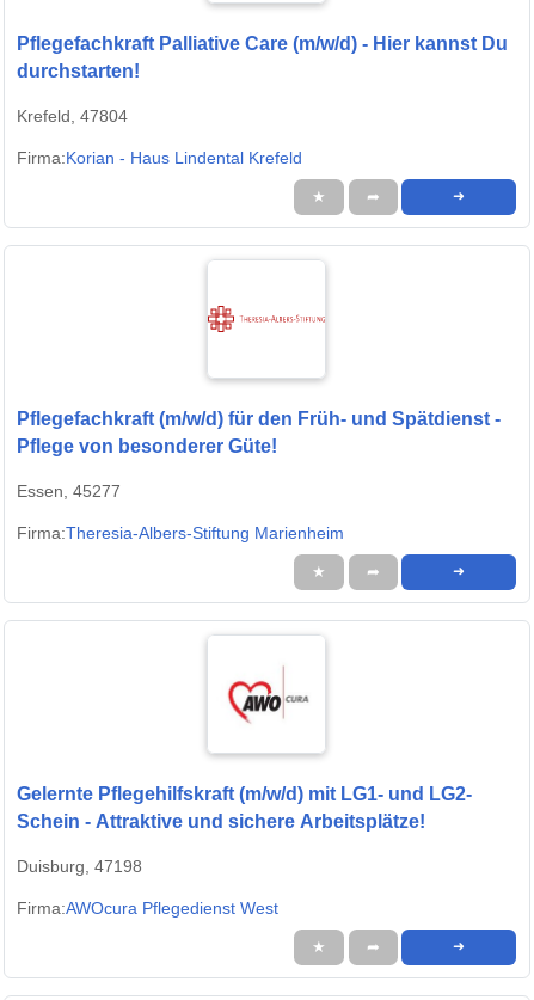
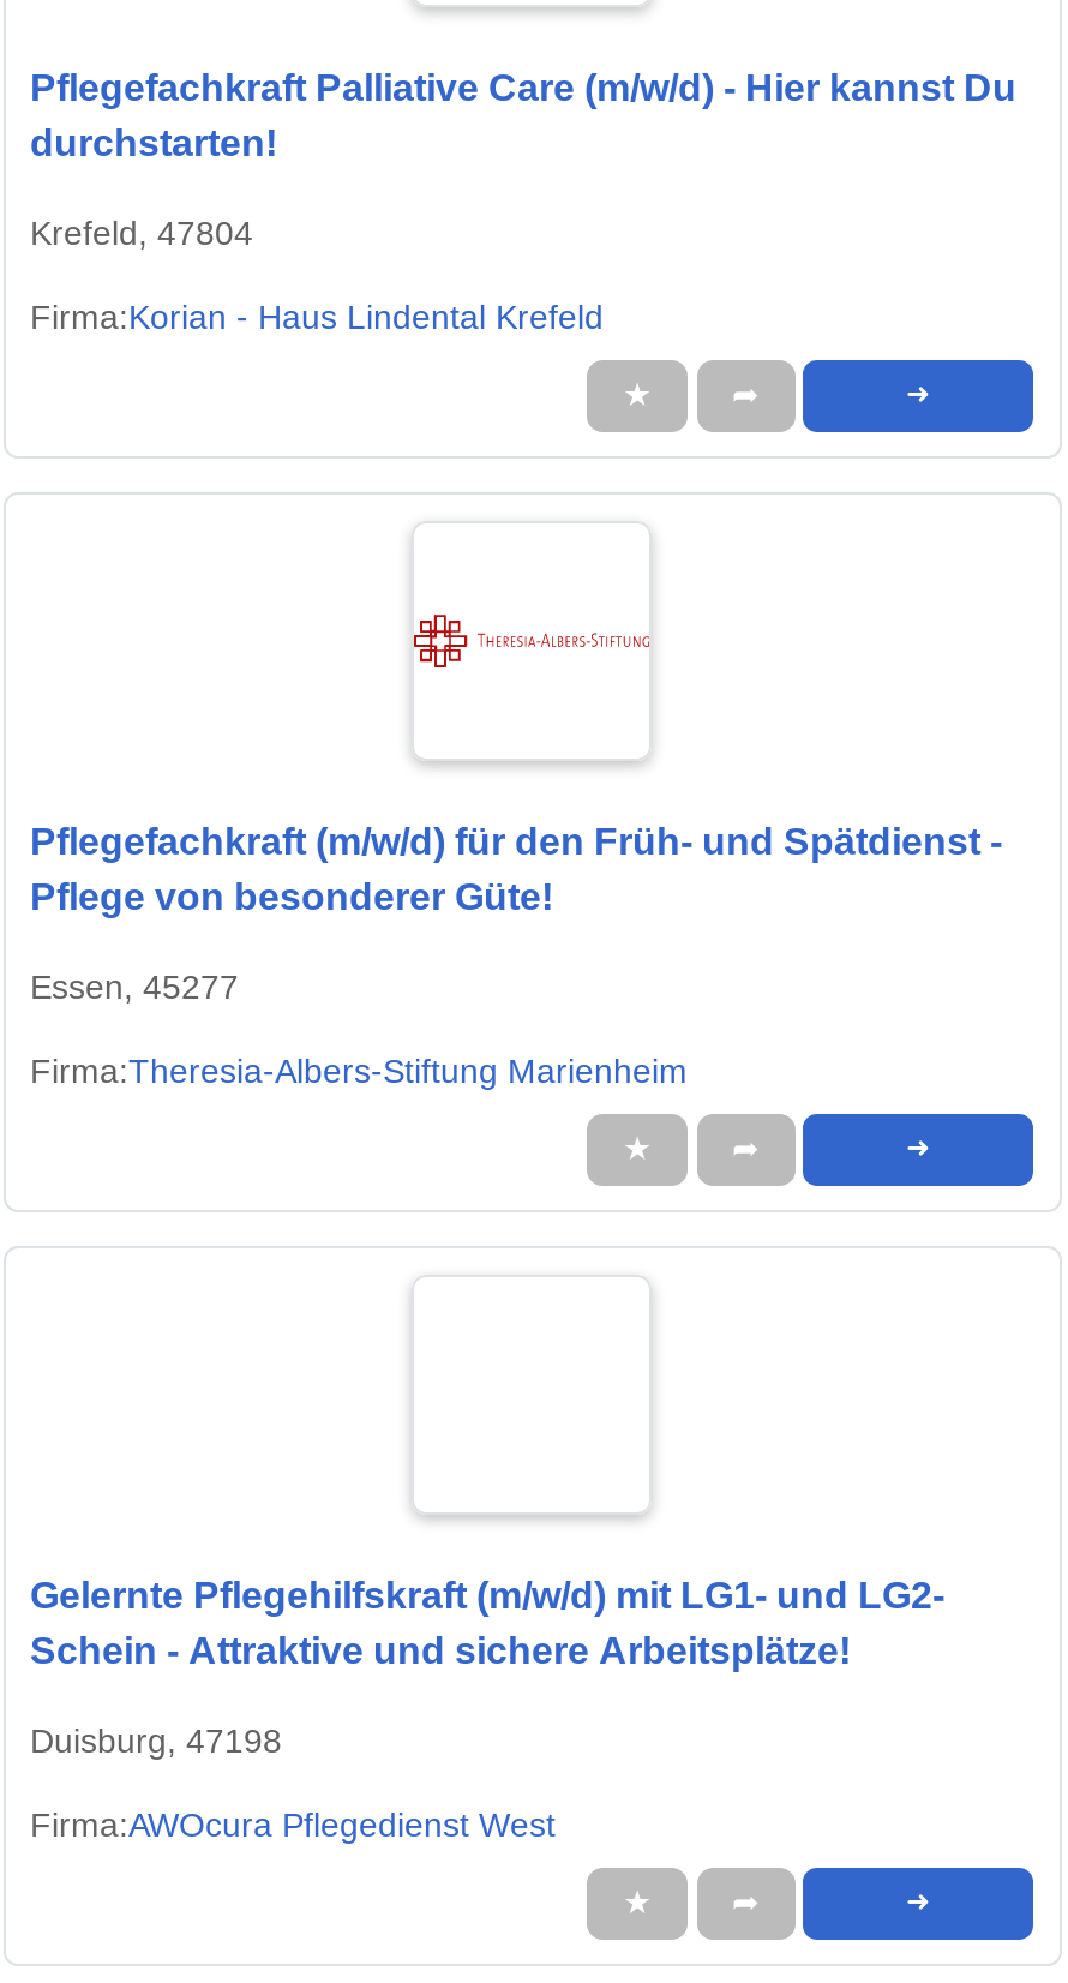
[227,667,309,724] [image] -> none

